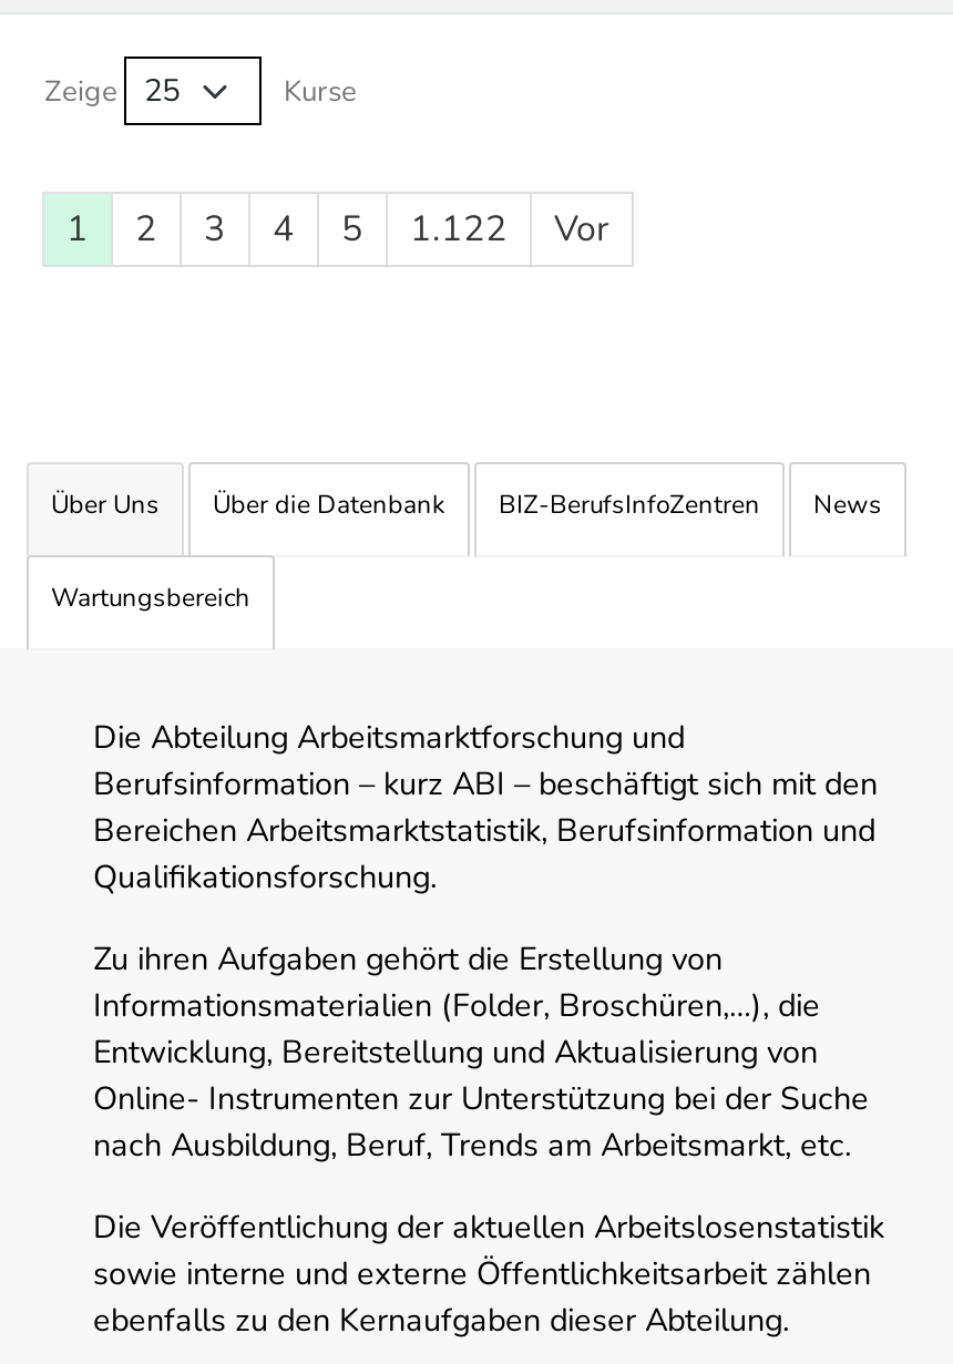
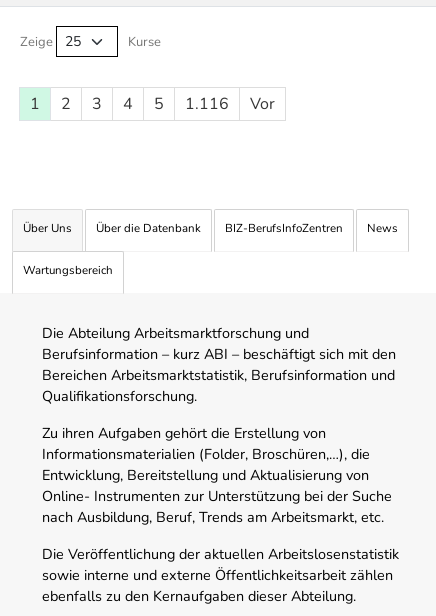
[66,205,609,254] 1 2 3 4 5 1.122 Vor -> [30,93,275,115] 1 2 3 4 5 1.116 Vor

